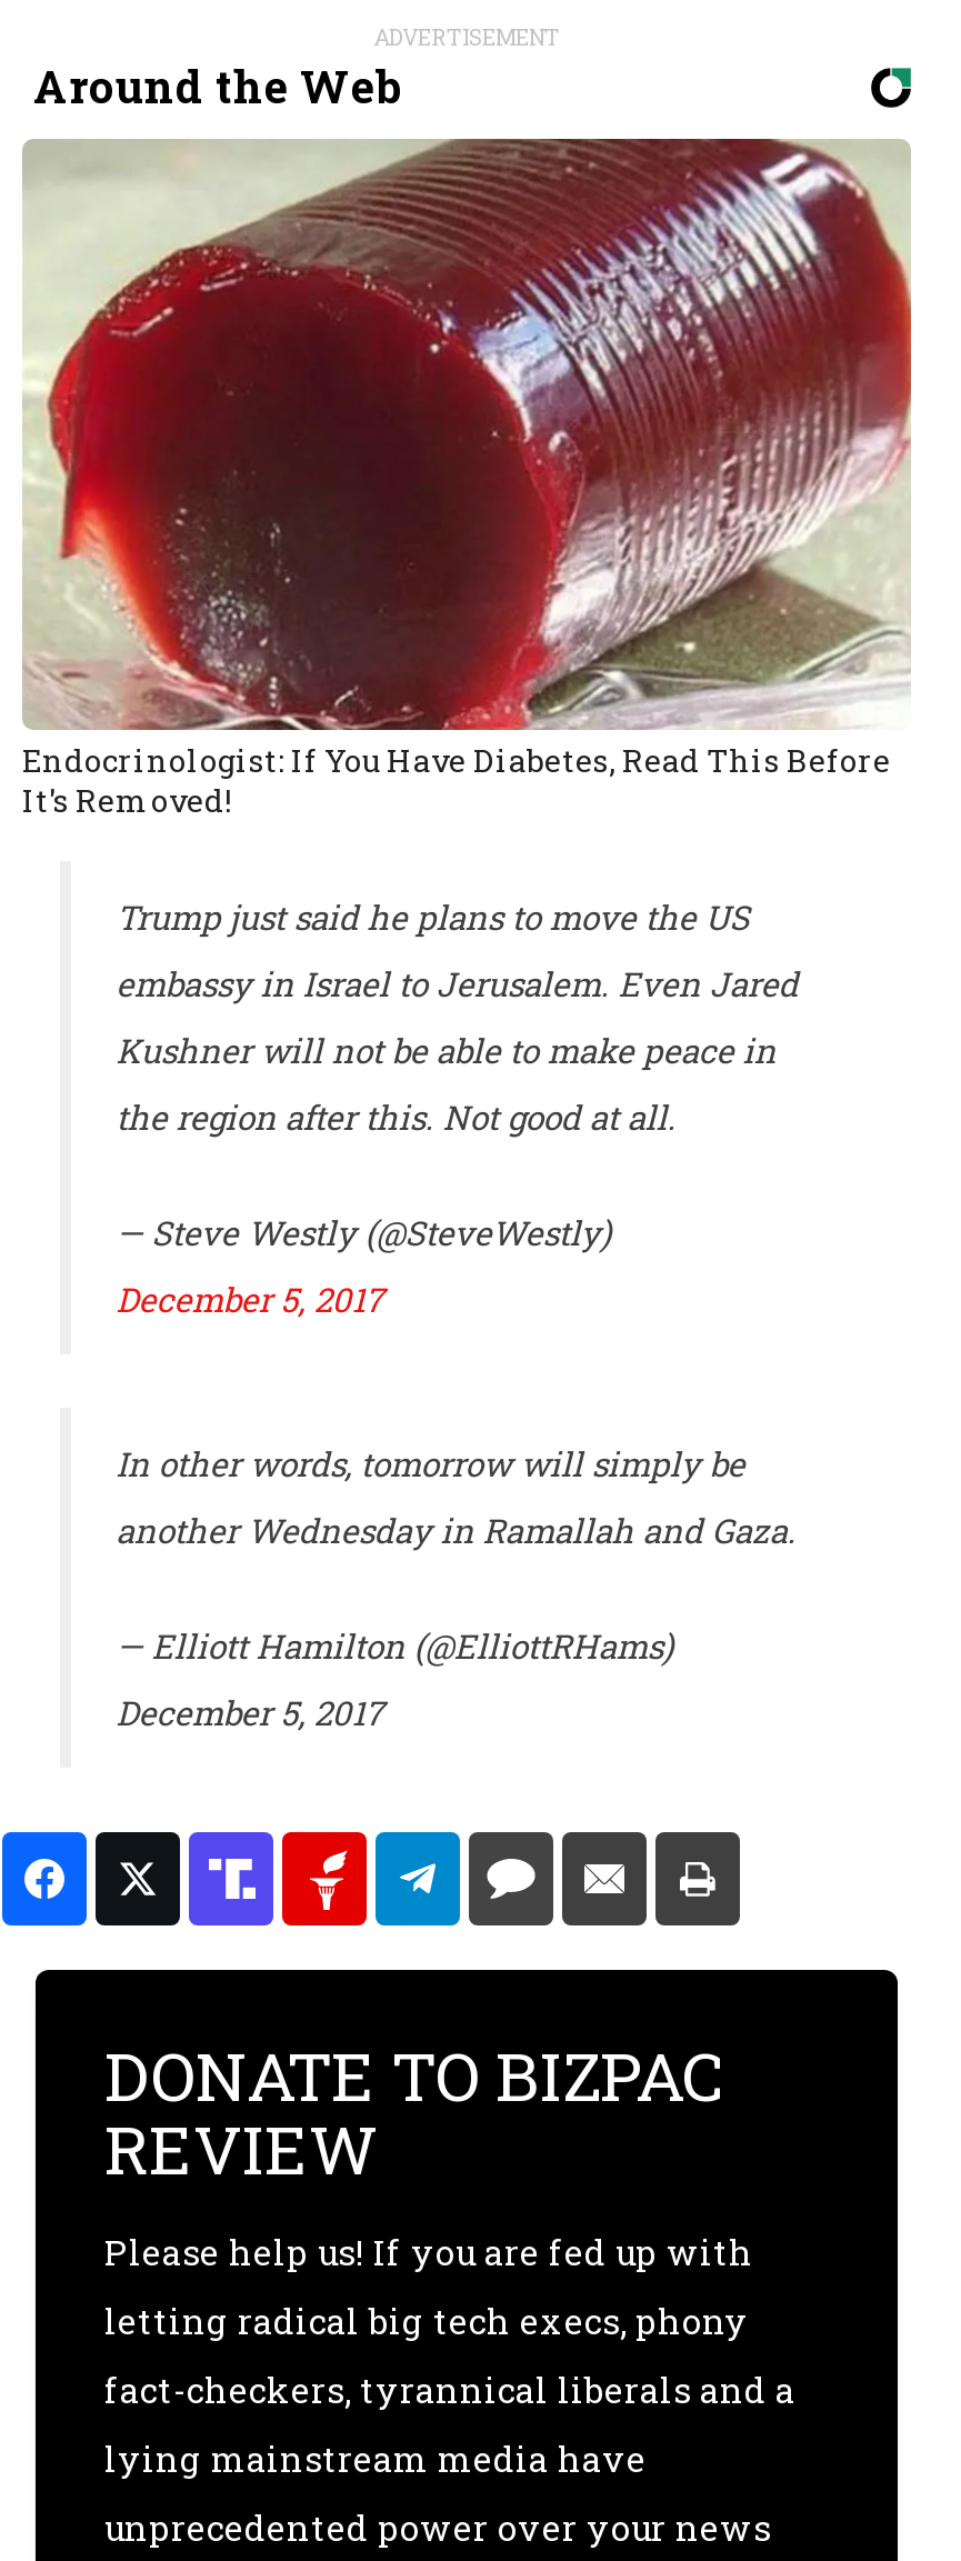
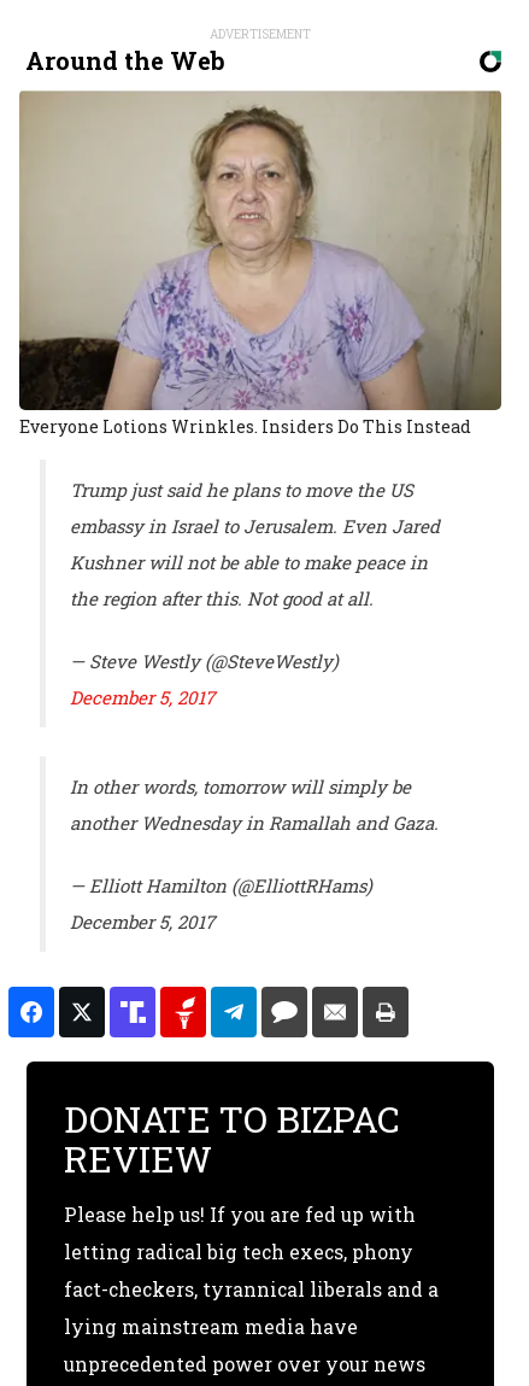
[22,137,911,821] [image] | Endocrinologist: If You Have Diabetes, Read This Before | It's Removed! -> [18,89,502,438] [image] | Everyone Lotions Wrinkles. Insiders Do This Instead

